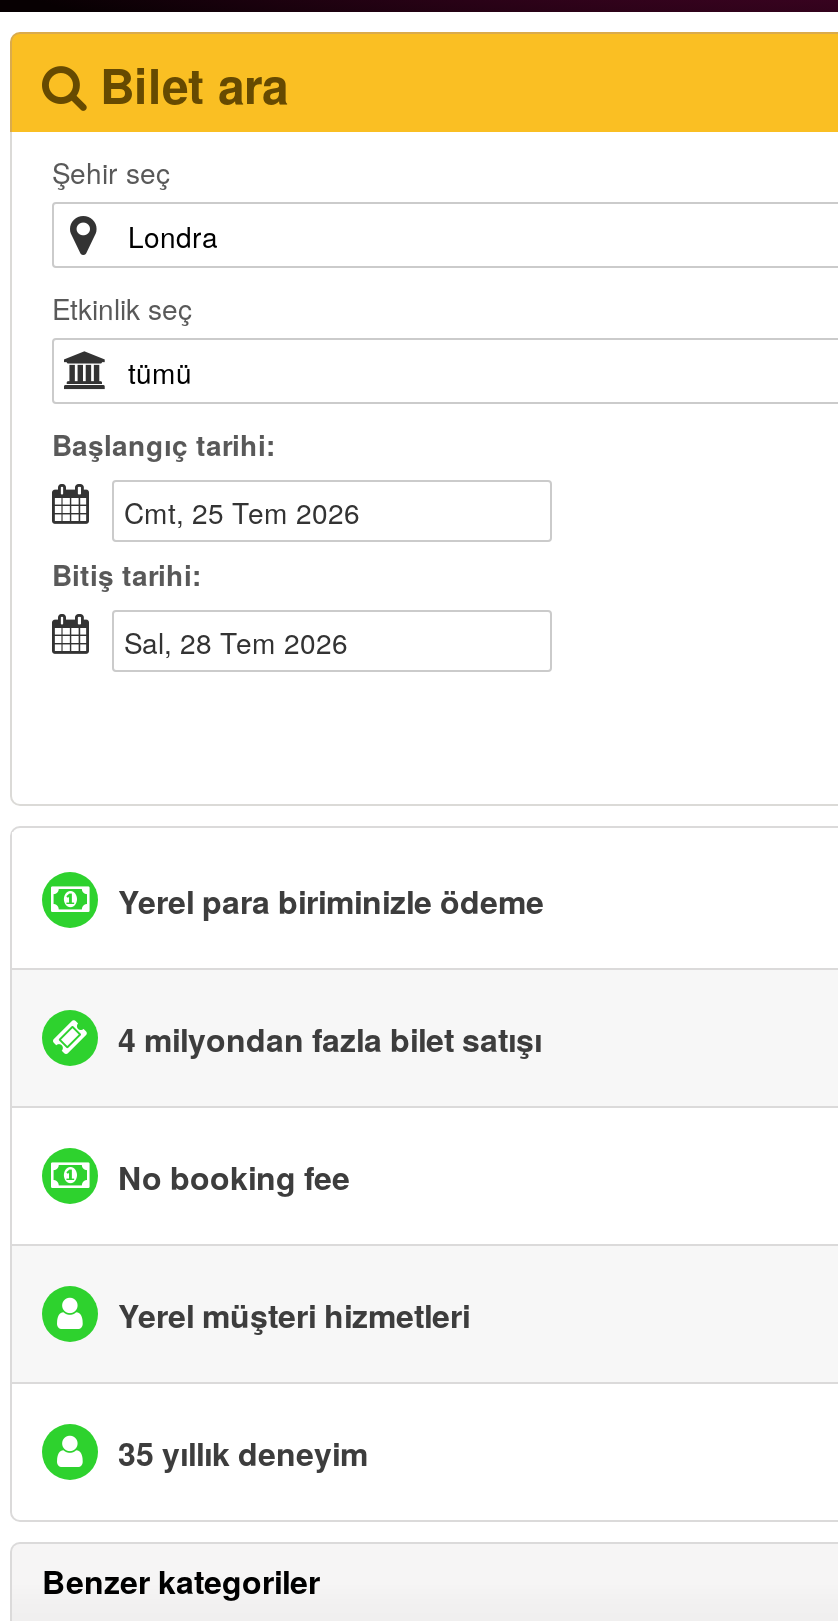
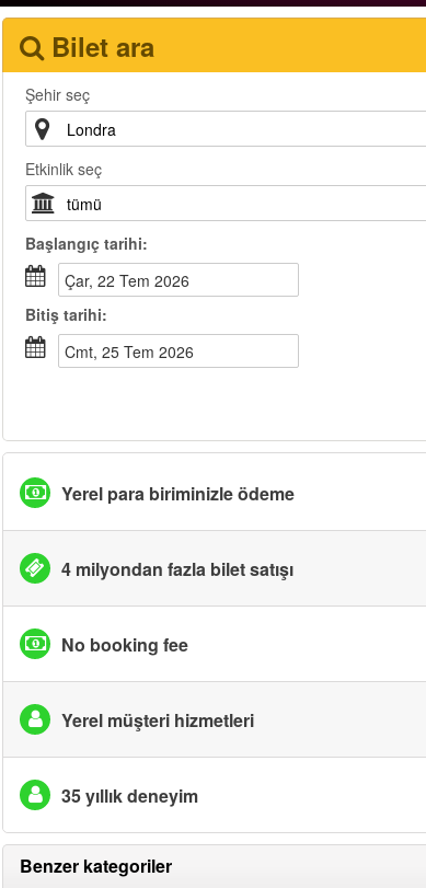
[144,492,360,532] Cmt, 25 Tem 2026 -> [76,269,189,291] Çar, 22 Tem 2026
[142,622,348,662] Sal, 28 Tem 2026 -> [76,341,194,362] Cmt, 25 Tem 2026

